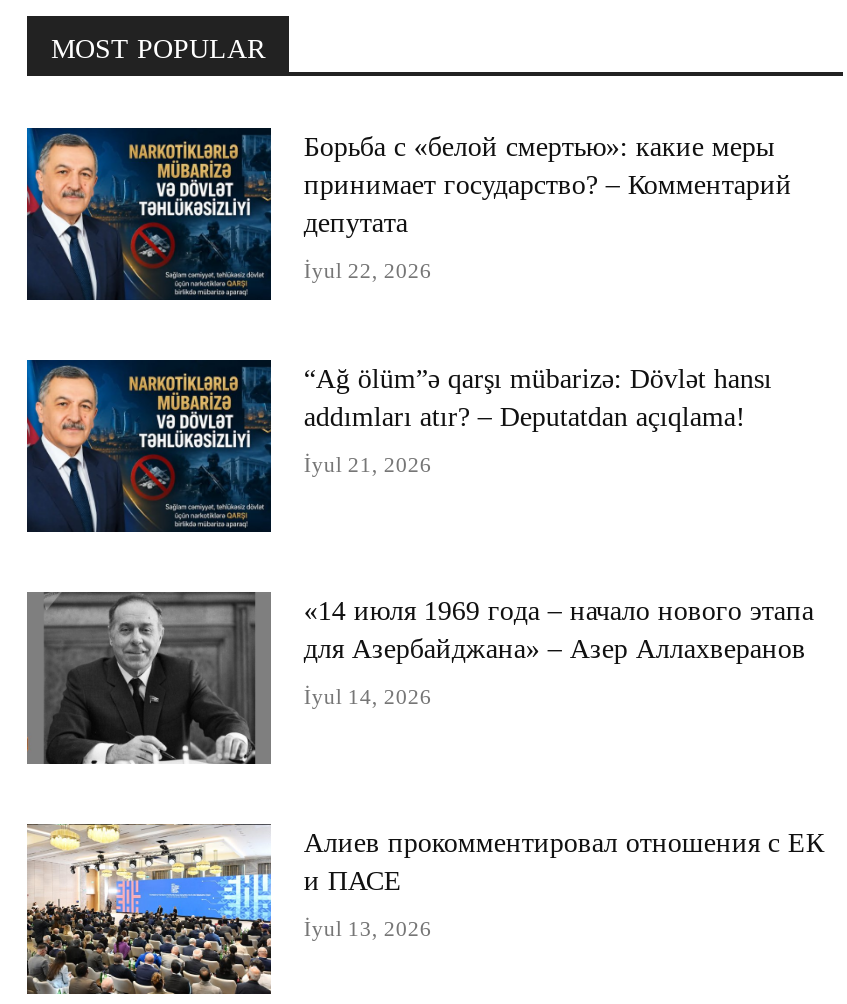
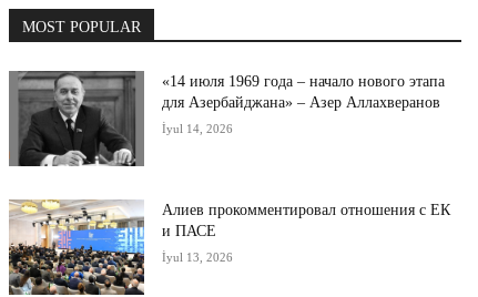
[25,126,792,302] [image] | Борьба с «белой смертью»: какие меры | принимает государство? – Комментарий | депутата | İyul 22, 2026 -> none
[25,358,772,534] [image] | “Ağ ölüm”ə qarşı mübarizə: Dövlət hansı | addımları atır? – Deputatdan açıqlama! | İyul 21, 2026 -> none

